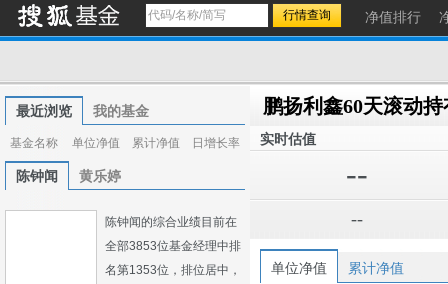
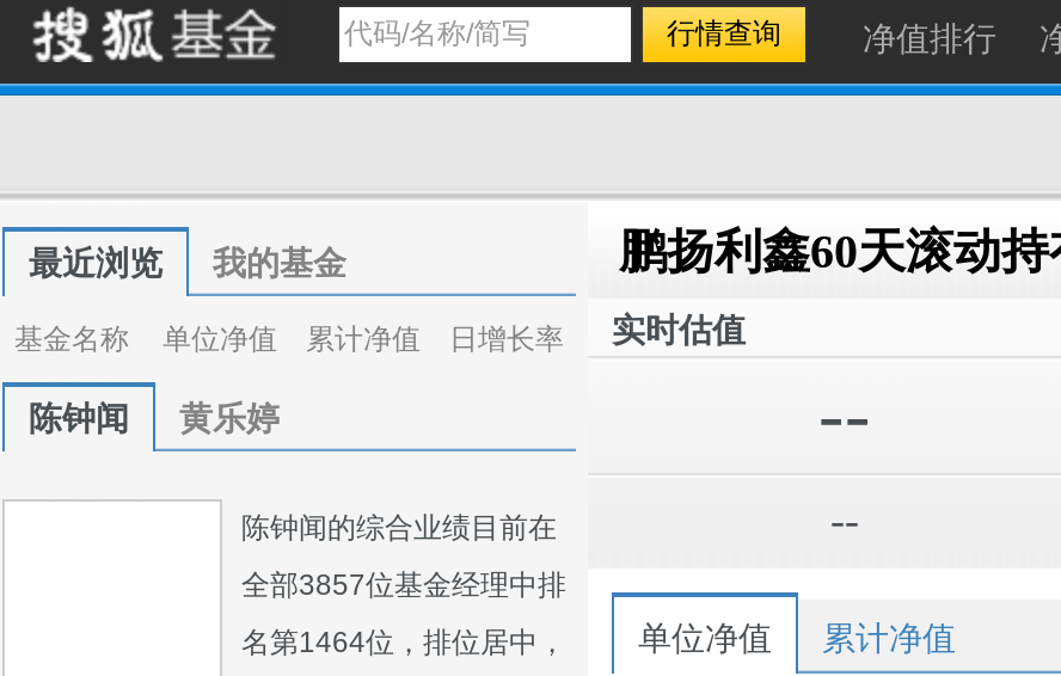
[105,239,241,253] 全部3853位基金经理中排 -> [241,569,566,602] 全部3857位基金经理中排
[105,263,241,277] 名第1353位，排位居中， -> [241,626,566,659] 名第1464位，排位居中，

